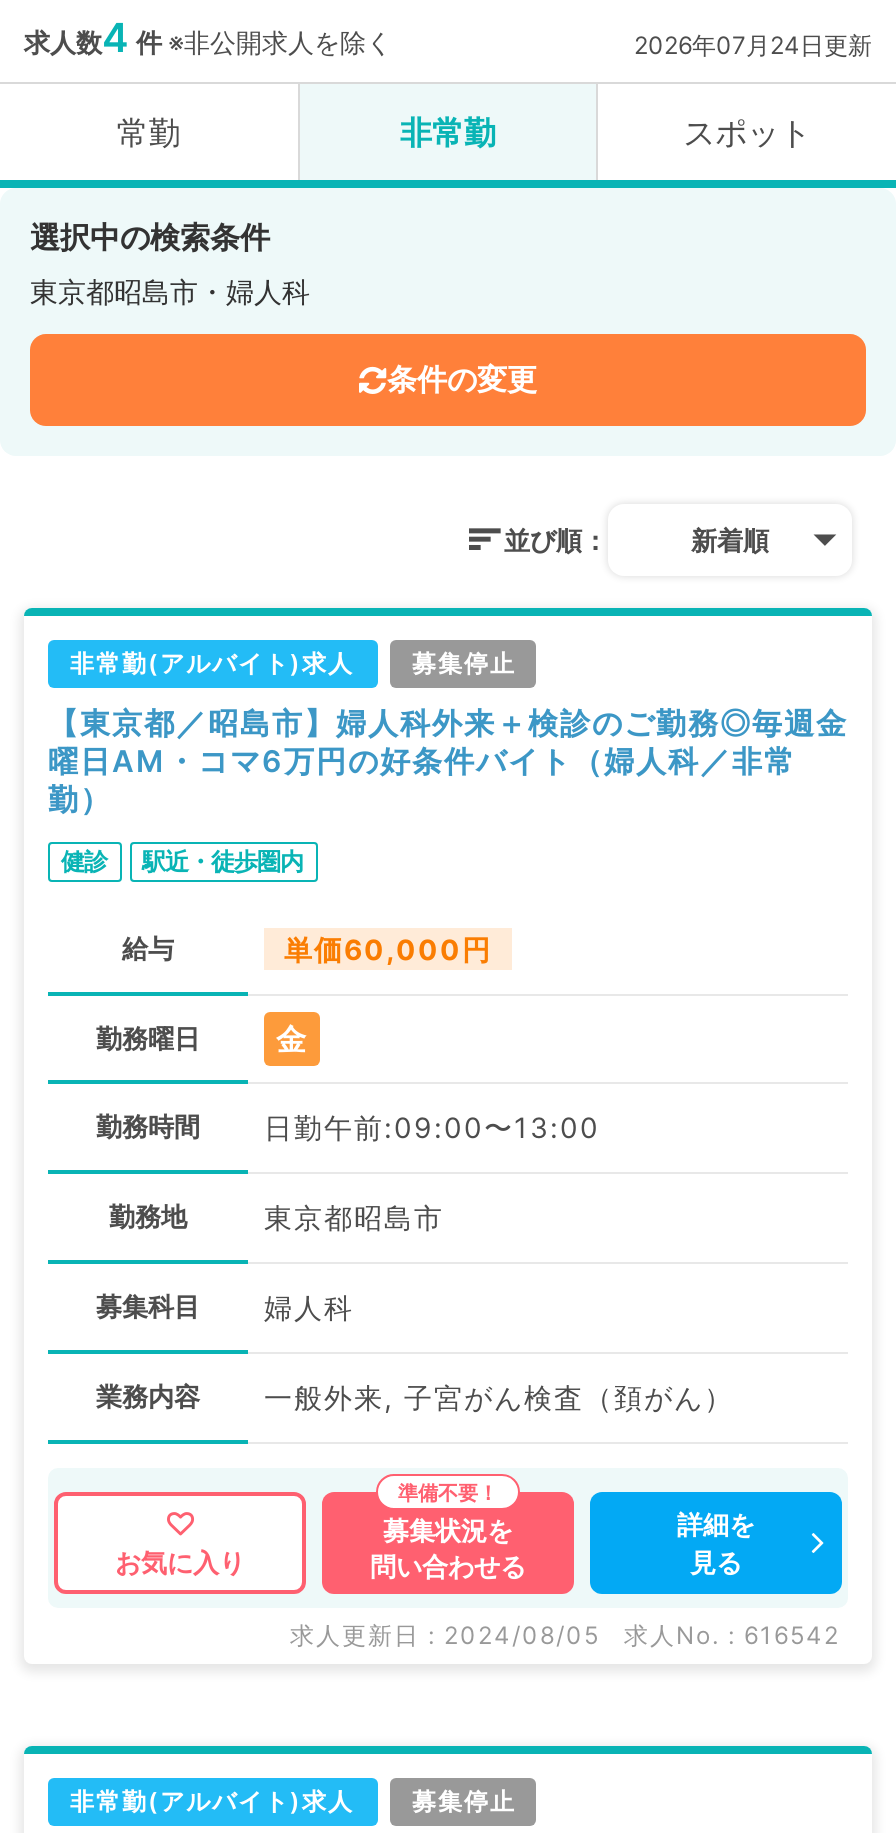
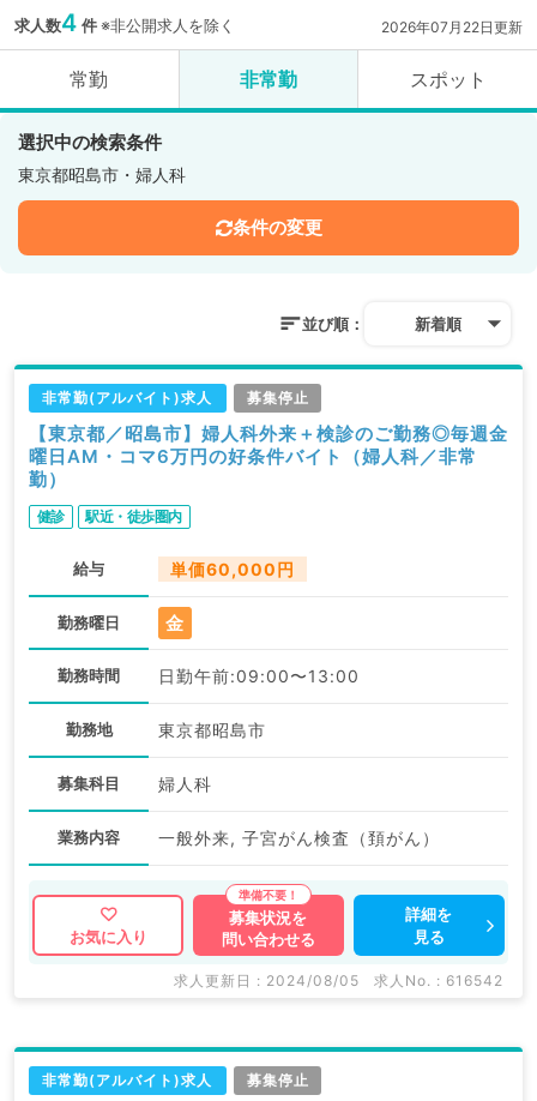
[634,30,872,60] 2026年07月24日更新 -> [381,18,523,36] 2026年07月22日更新

